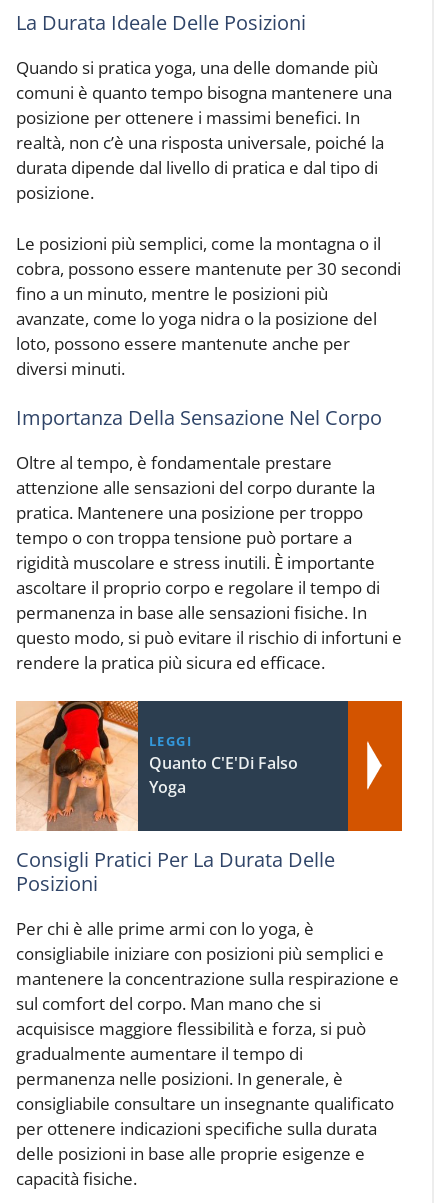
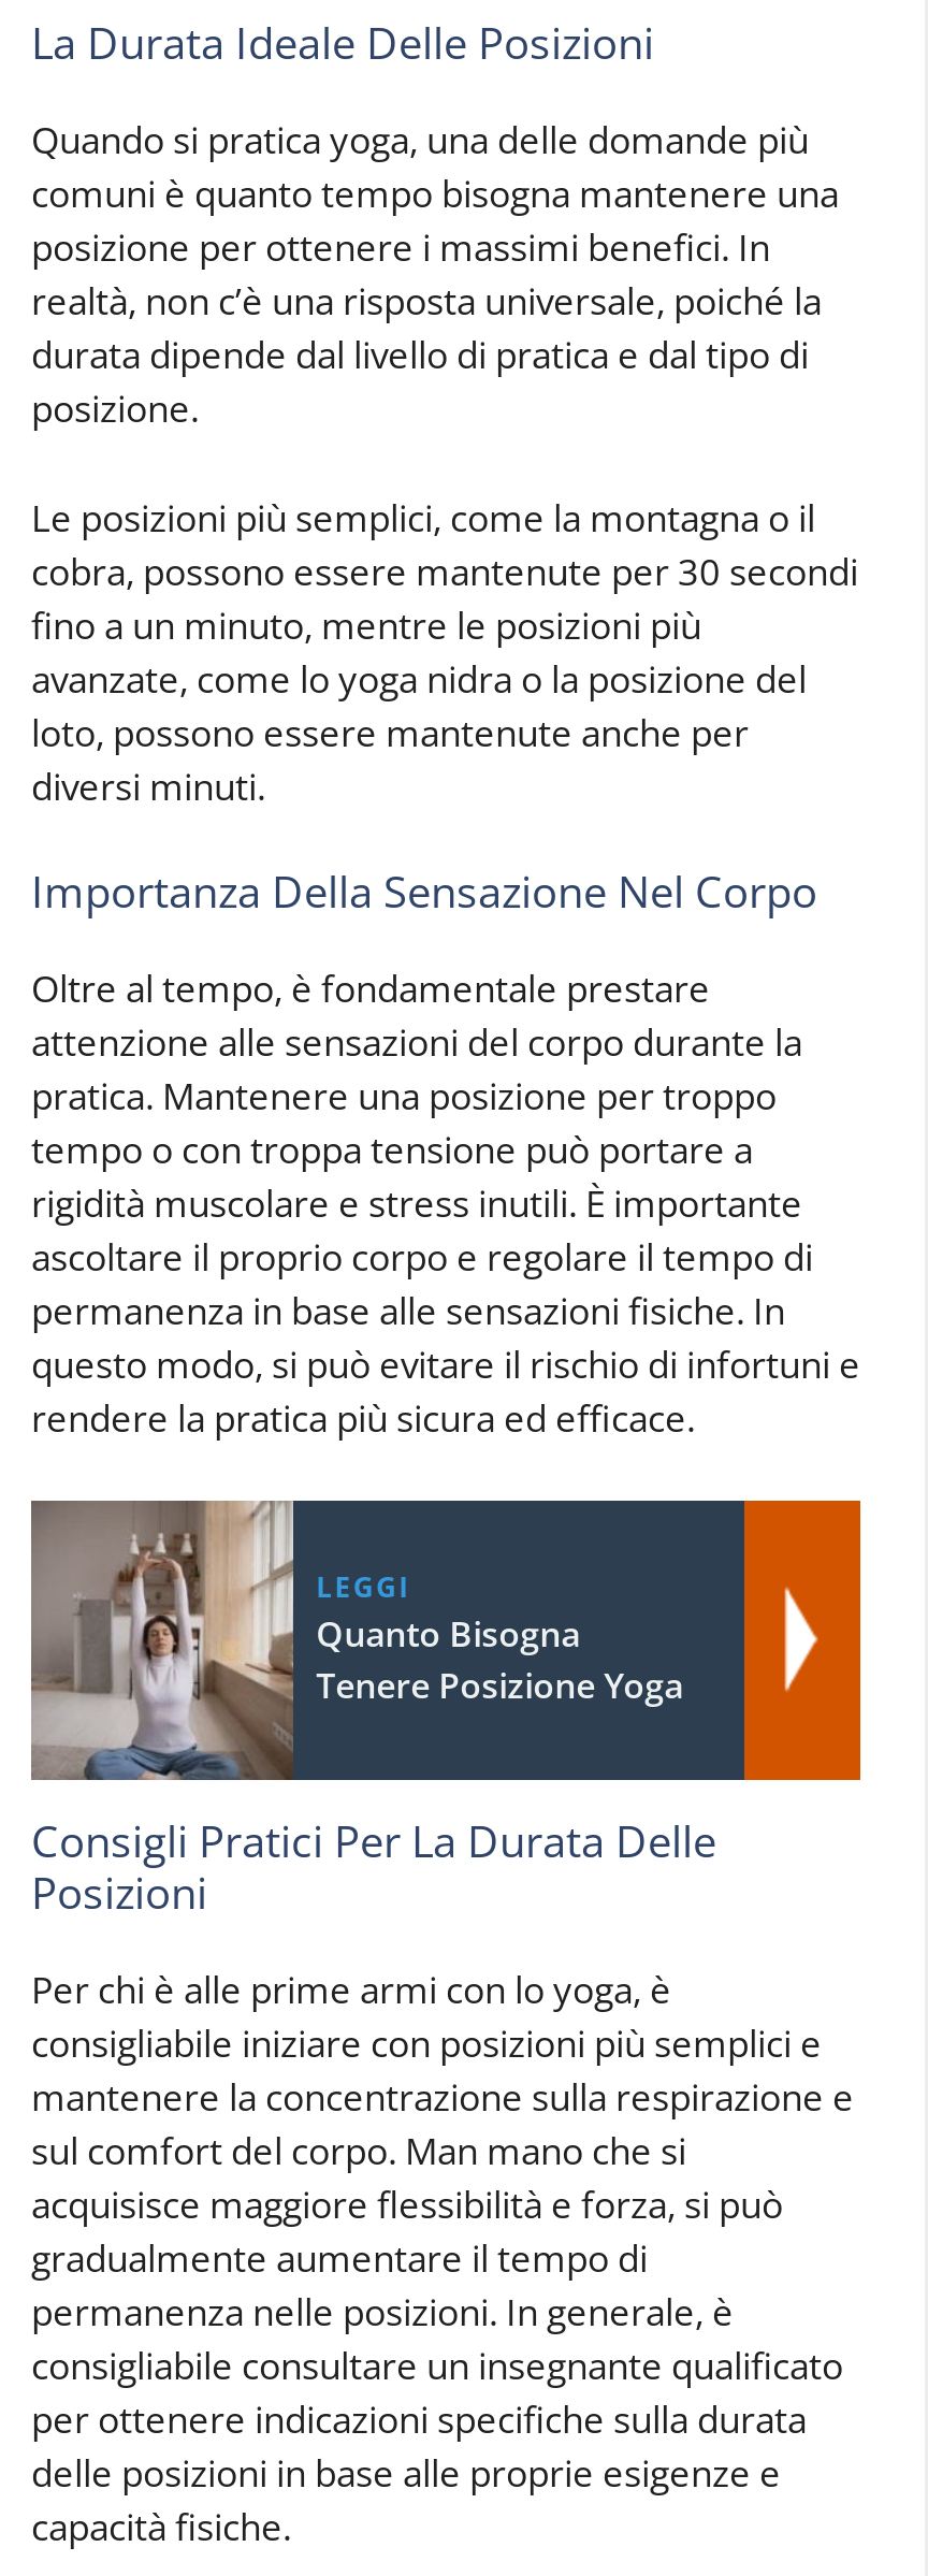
[16,701,298,832] [image] | Quanto C'E'Di Falso | Yoga -> [29,1499,683,1782] [image] | Quanto Bisogna | Tenere Posizione Yoga

